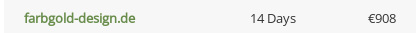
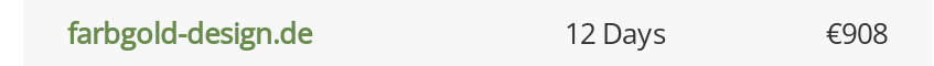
[249,9,295,27] 14 Days -> [565,13,666,53] 12 Days

